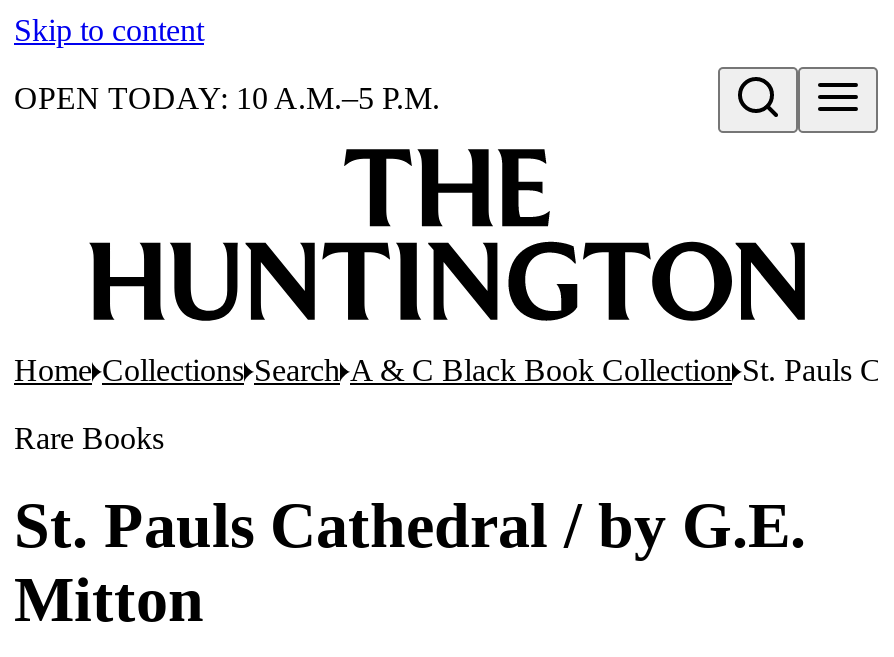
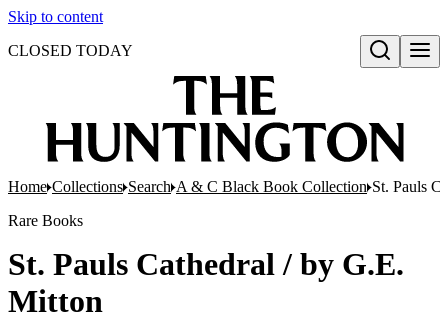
[14,81,440,115] OPEN TODAY: 10 A.M.–5 P.M. -> [8,42,133,59] CLOSED TODAY

